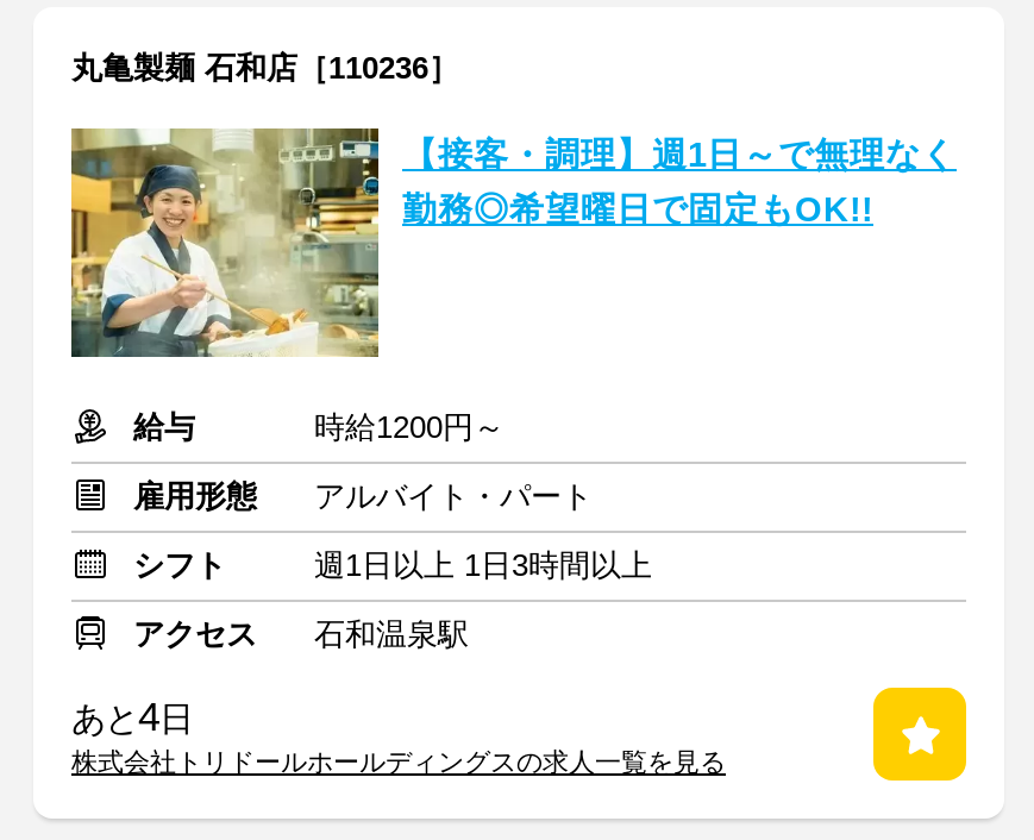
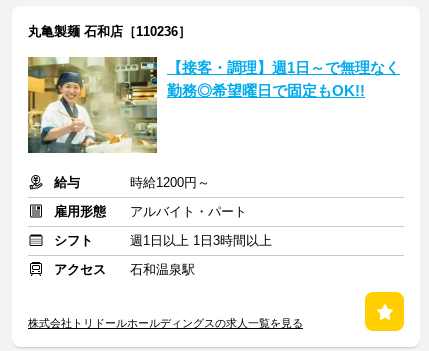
[71,695,193,740] あと4日 -> none

